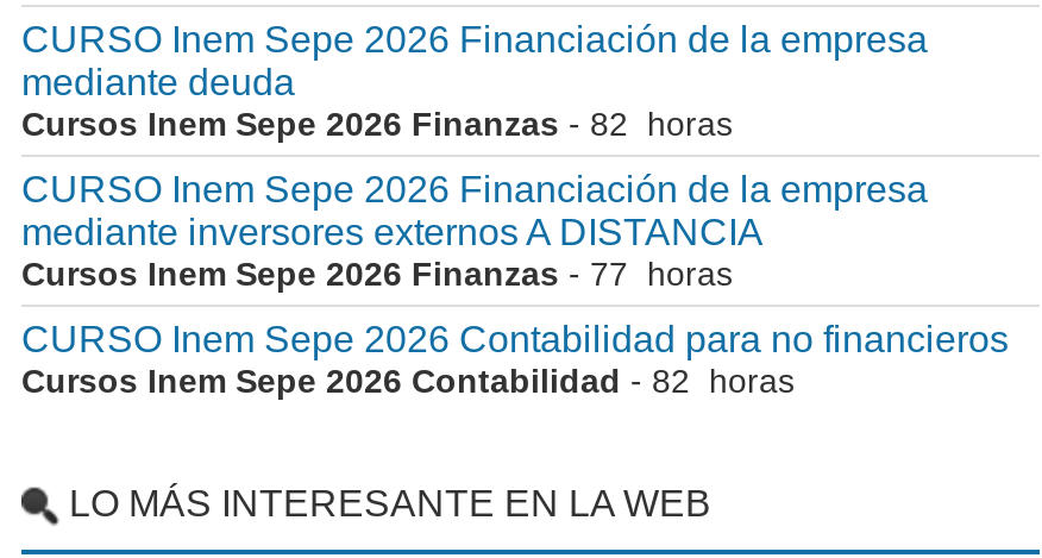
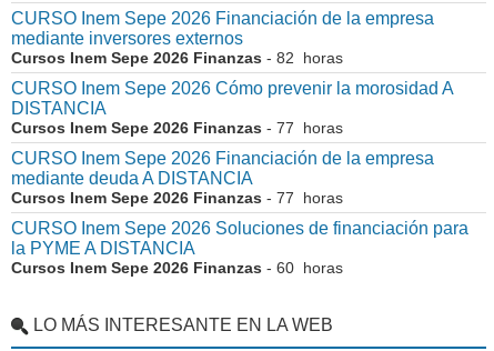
[21,62,295,102] mediante deuda -> [11,29,243,48] mediante inversores externos
[21,169,928,252] CURSO Inem Sepe 2026 Financiación de la empresa | mediante inversores externos A DISTANCIA -> [11,79,453,118] CURSO Inem Sepe 2026 Cómo prevenir la morosidad A | DISTANCIA
[21,319,1009,400] CURSO Inem Sepe 2026 Contabilidad para no financieros | Cursos Inem Sepe 2026 Contabilidad - 82 horas -> [11,149,468,277] CURSO Inem Sepe 2026 Financiación de la empresa | mediante deuda A DISTANCIA | Cursos Inem Sepe 2026 Finanzas - 77 horas | CURSO Inem Sepe 2026 Soluciones de financiación para | la PYME A DISTANCIA | Cursos Inem Sepe 2026 Finanzas - 60 horas

